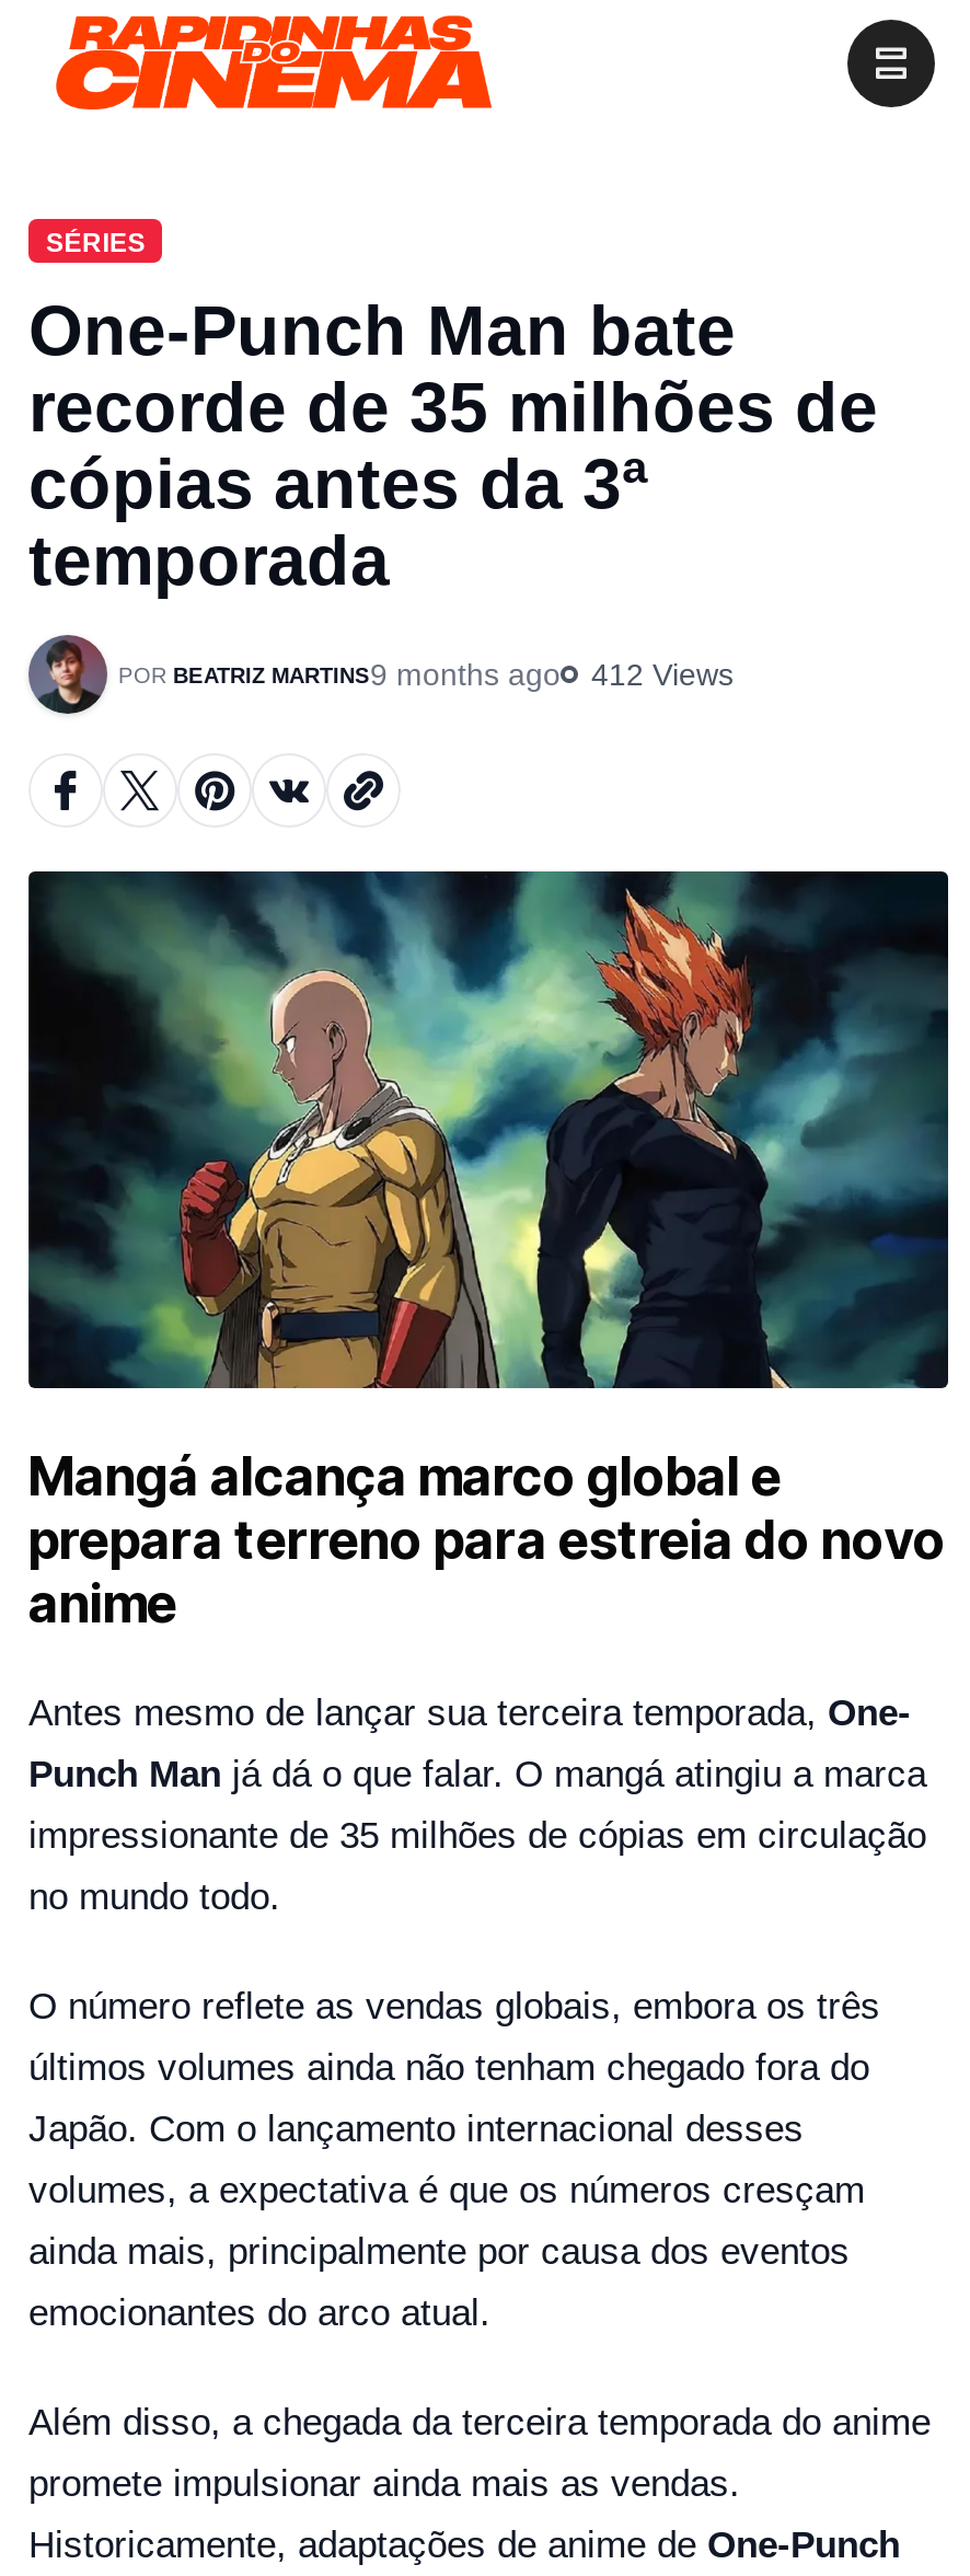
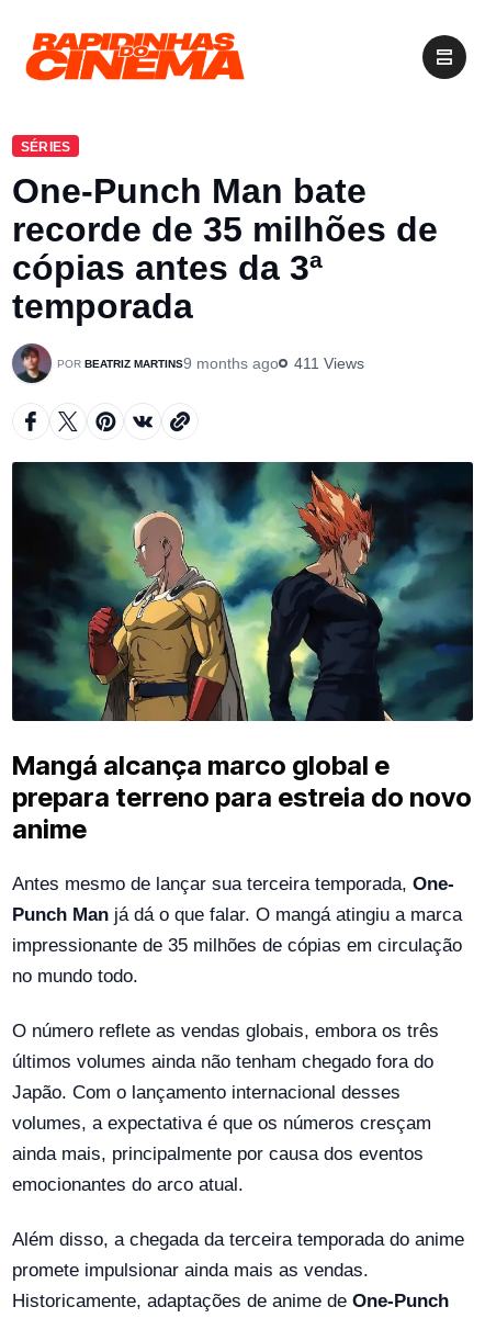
[173,657,734,692] BEATRIZ MARTINS 9 months ago 412 Views -> [84,355,364,372] BEATRIZ MARTINS 9 months ago 411 Views

